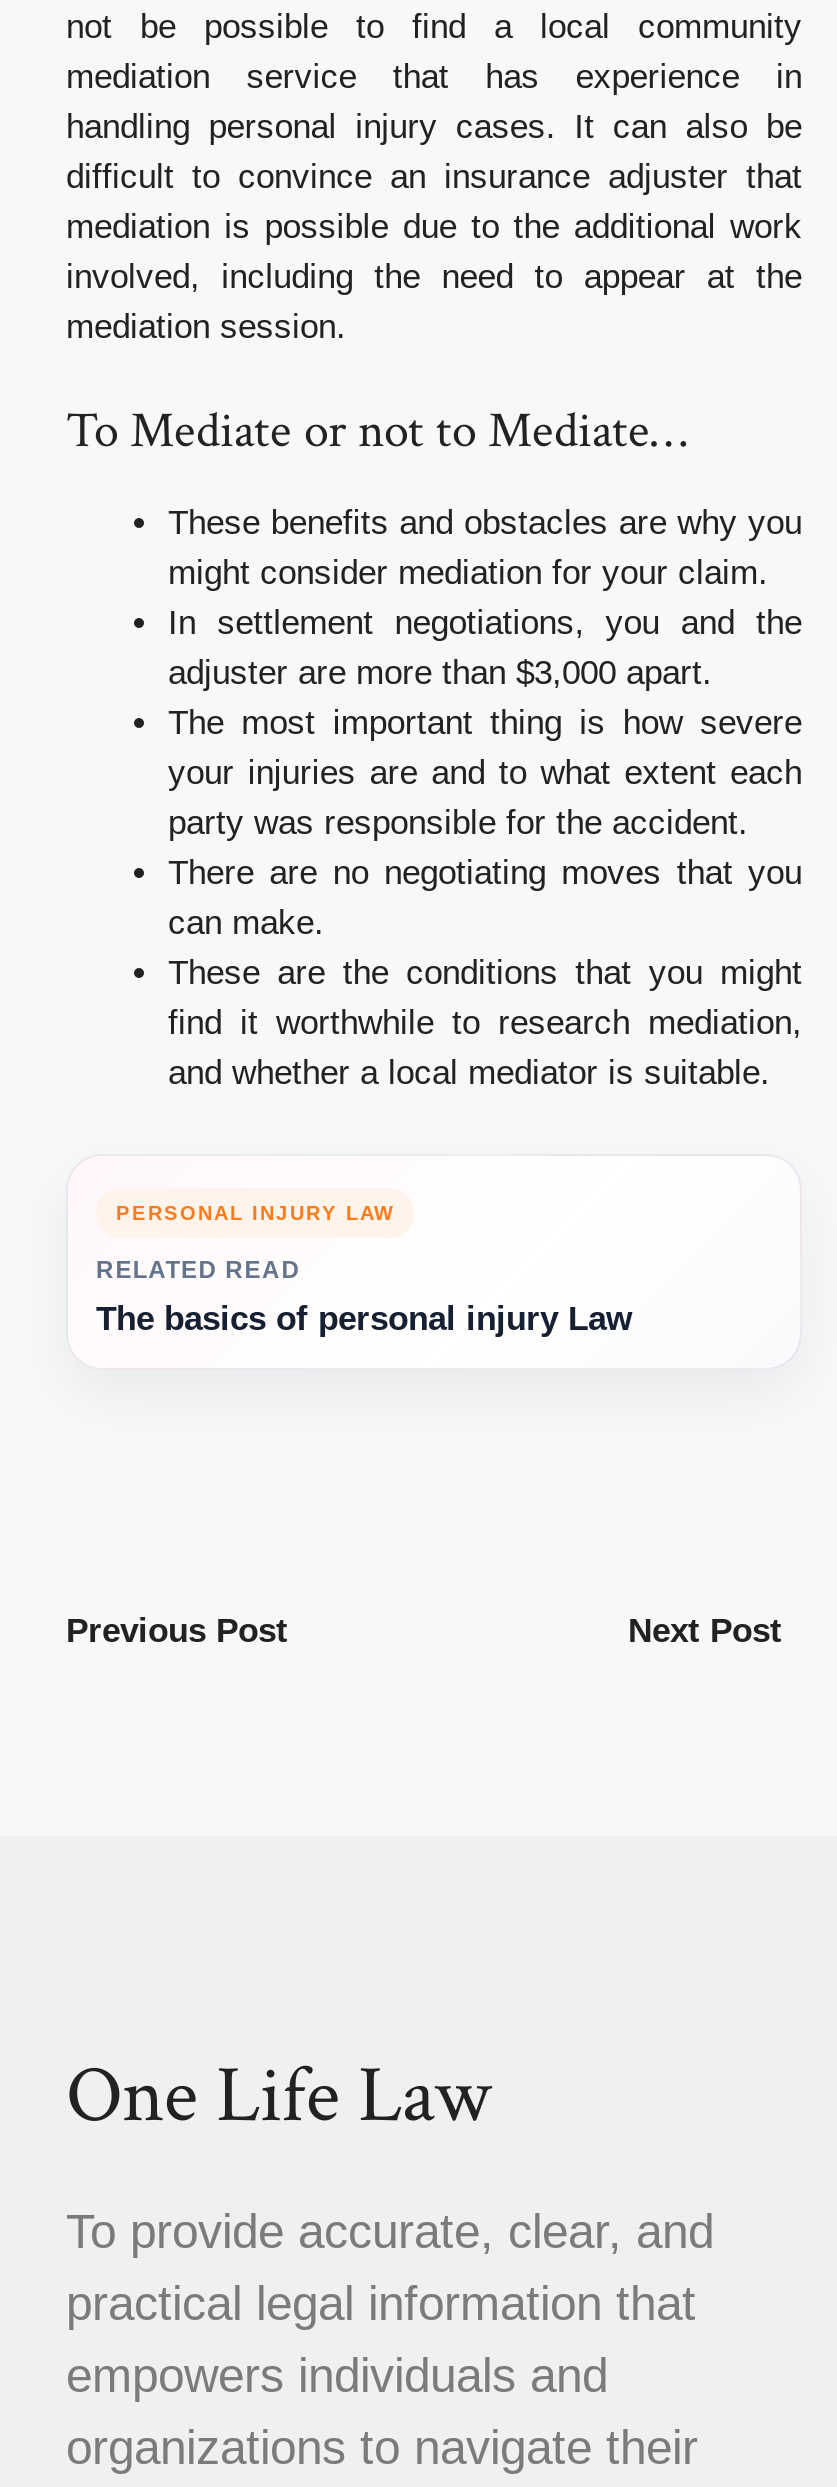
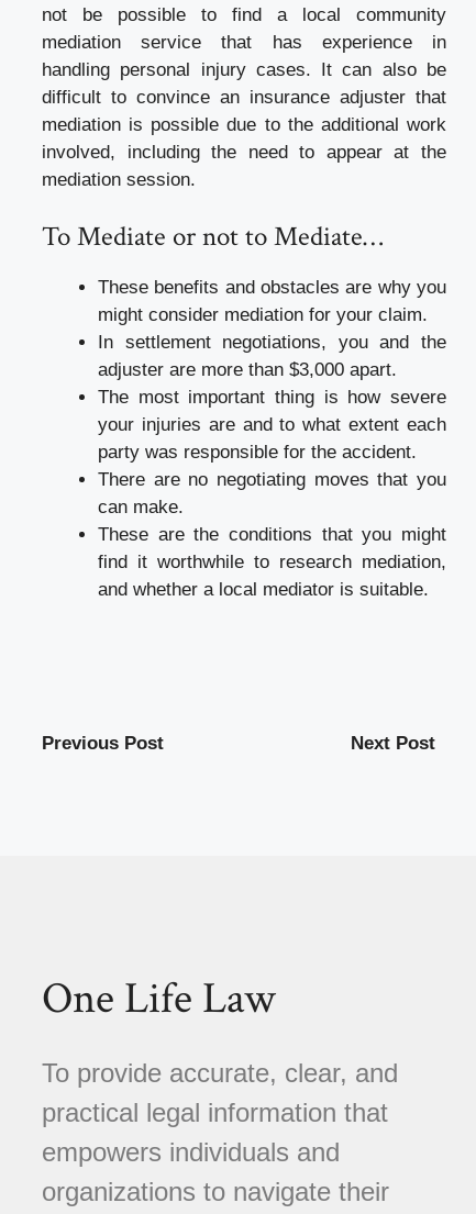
[96,1201,632,1337] PERSONAL INJURY LAW | RELATED READ | The basics of personal injury Law -> none

